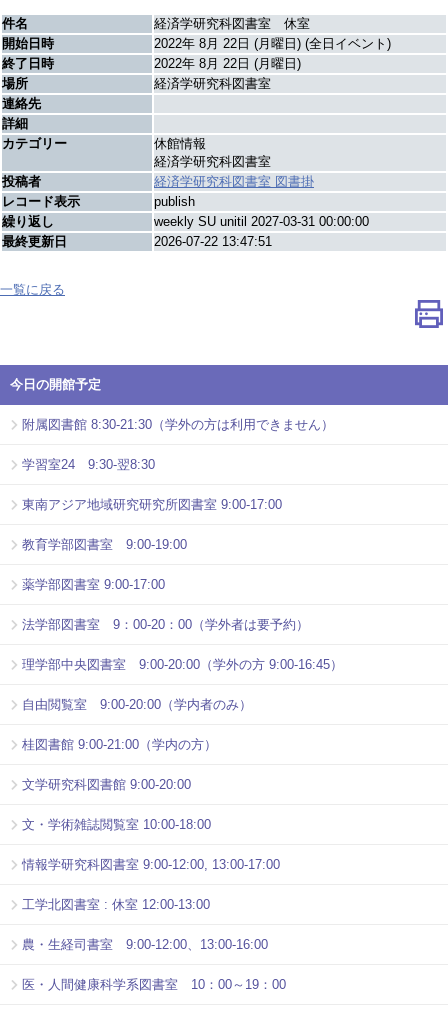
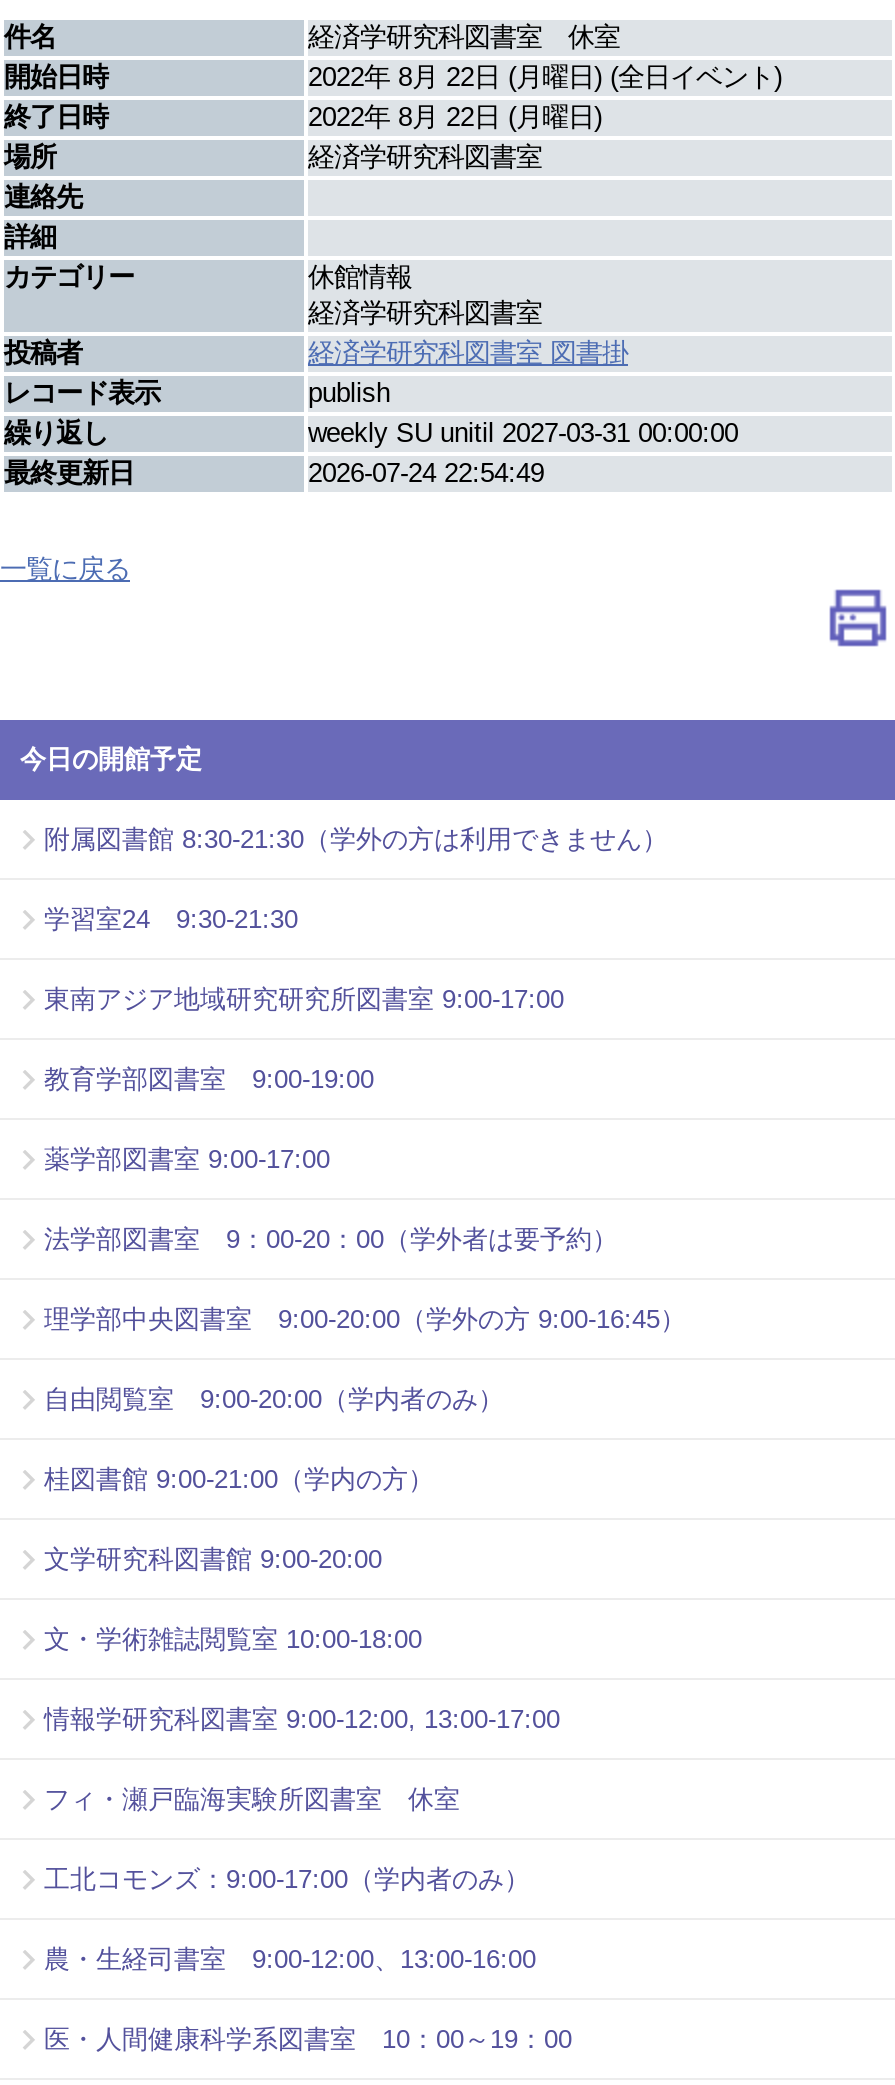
[154,234,272,249] 2026-07-22 13:47:51 -> [308,458,544,488] 2026-07-24 22:54:49
[22,457,155,472] 学習室24 9:30-翌8:30 -> [44,905,298,935] 学習室24 9:30-21:30
[22,897,210,912] 工学北図書室 : 休室 12:00-13:00 -> [44,1785,530,1895] フィ・瀬戸臨海実験所図書室 休室 | 工北コモンズ：9:00-17:00（学内者のみ）

